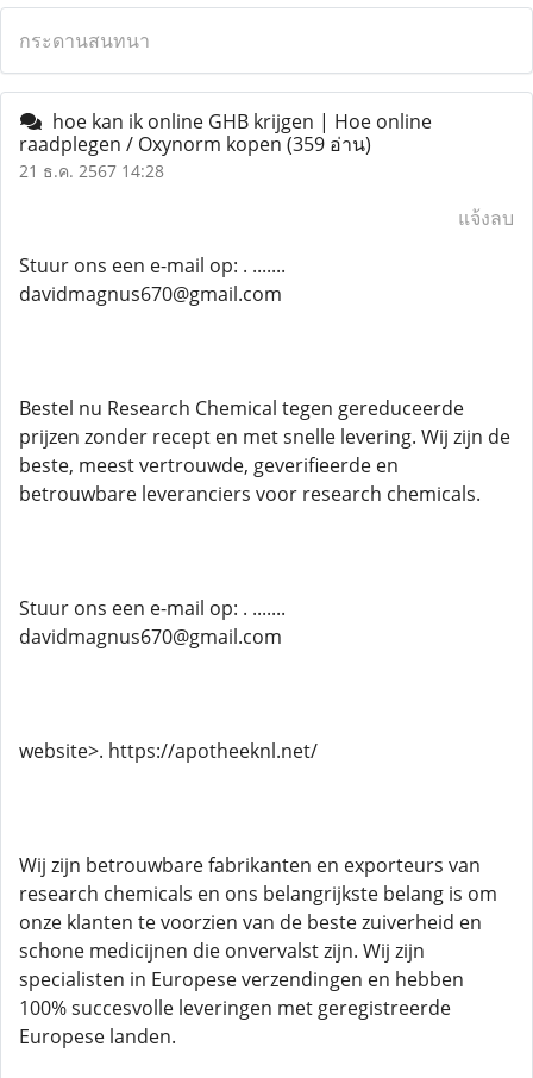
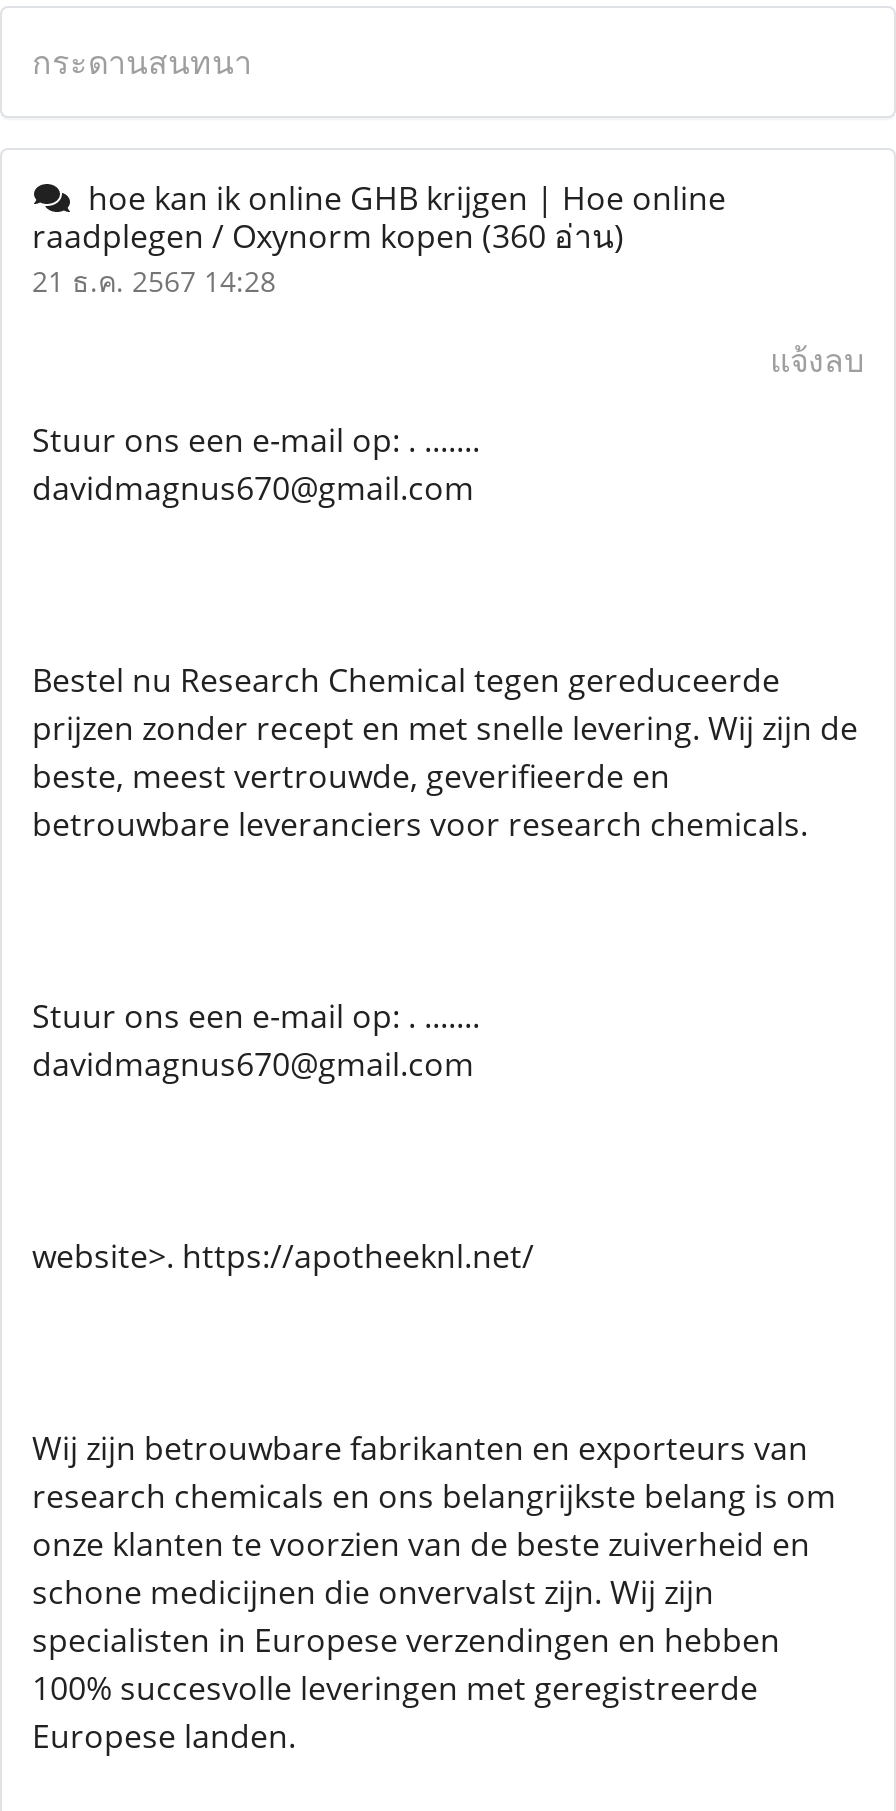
[19,131,371,157] raadplegen / Oxynorm kopen(359 อ่าน) -> [32,214,624,258] raadplegen / Oxynorm kopen(360 อ่าน)

